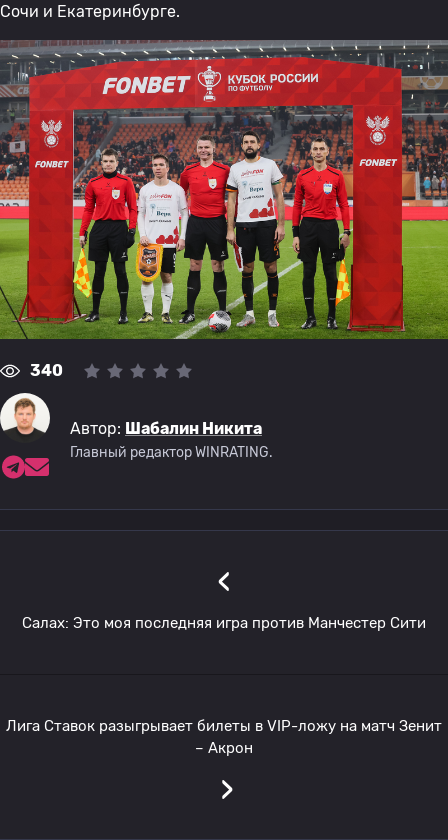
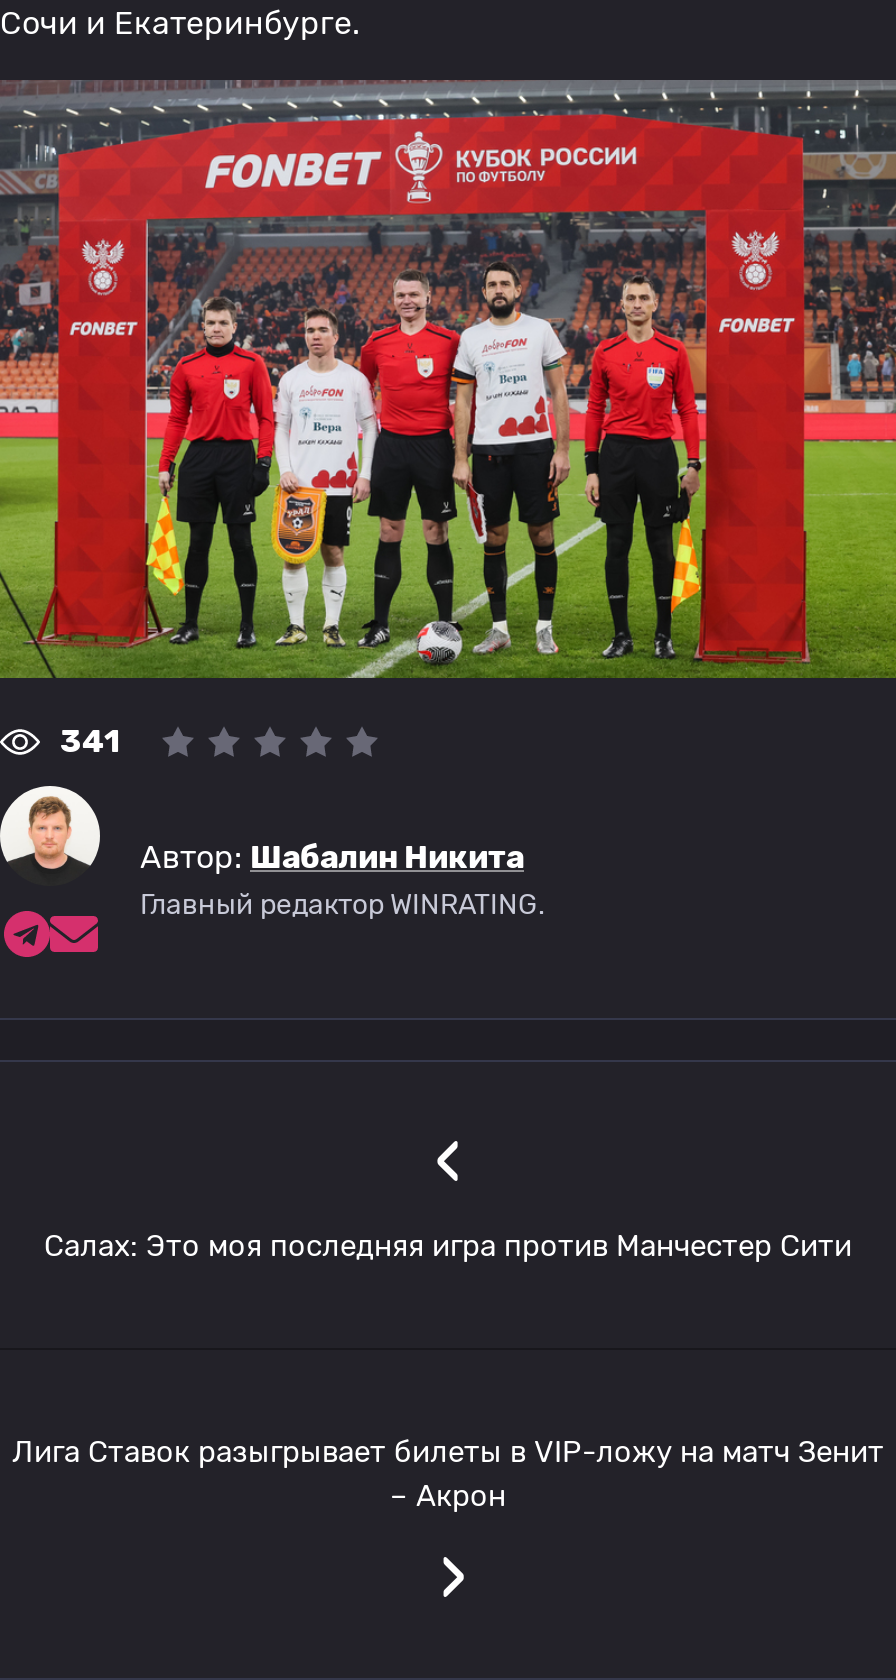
[30,361,63,380] 340 -> [60,722,120,760] 341

